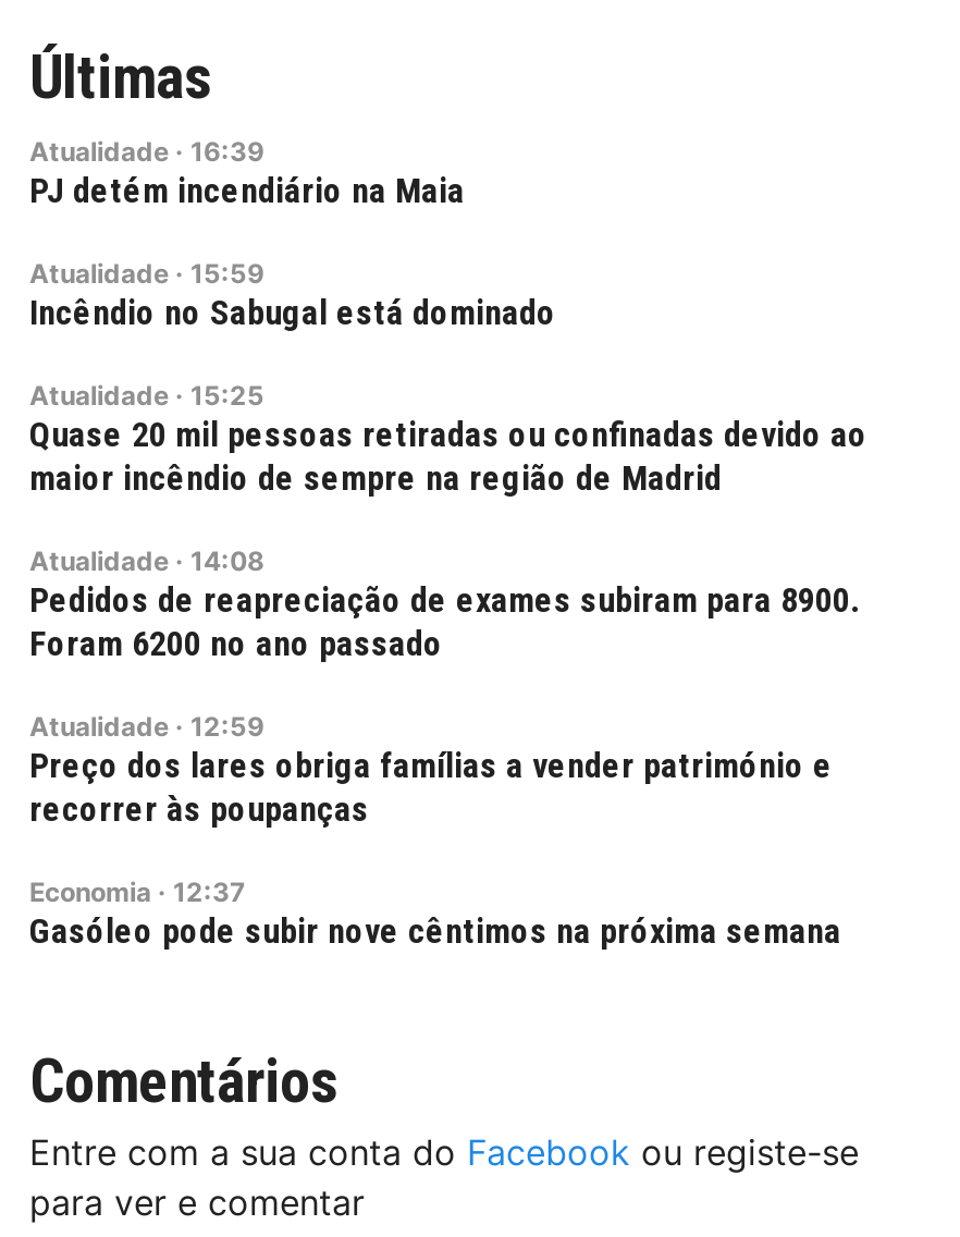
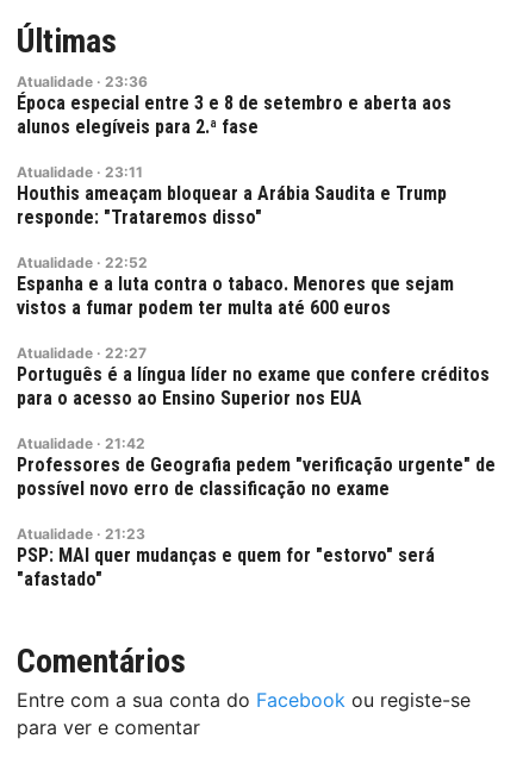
[29,135,465,212] Atualidade · 16:39 | PJ detém incendiário na Maia -> [17,73,452,138] Atualidade · 23:36 | Época especial entre 3 e 8 de setembro e aberta aos | alunos elegíveis para 2.ª fase
[29,257,556,334] Atualidade · 15:59 | Incêndio no Sabugal está dominado -> [17,163,447,229] Atualidade · 23:11 | Houthis ameaçam bloquear a Arábia Saudita e Trump | responde: "Trataremos disso"
[29,379,867,499] Atualidade · 15:25 | Quase 20 mil pessoas retiradas ou confinadas devido ao | maior incêndio de sempre na região de Madrid -> [17,254,454,319] Atualidade · 22:52 | Espanha e a luta contra o tabaco. Menores que sejam | vistos a fumar podem ter multa até 600 euros
[29,545,859,665] Atualidade · 14:08 | Pedidos de reapreciação de exames subiram para 8900. | Foram 6200 no ano passado -> [17,344,490,410] Atualidade · 22:27 | Português é a língua líder no exame que confere créditos | para o acesso ao Ensino Superior nos EUA
[29,710,833,830] Atualidade · 12:59 | Preço dos lares obriga famílias a vender património e | recorrer às poupanças -> [17,435,496,500] Atualidade · 21:42 | Professores de Geografia pedem "verificação urgente" de | possível novo erro de classificação no exame
[29,876,841,952] Economia · 12:37 | Gasóleo pode subir nove cêntimos na próxima semana -> [17,525,435,591] Atualidade · 21:23 | PSP: MAI quer mudanças e quem for "estorvo" será | "afastado"

